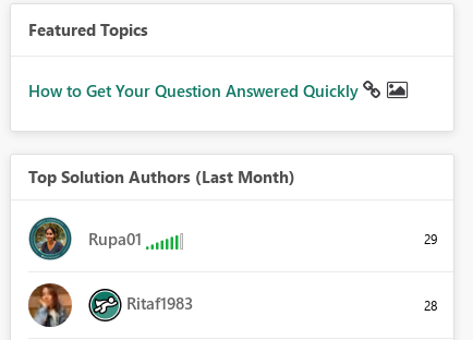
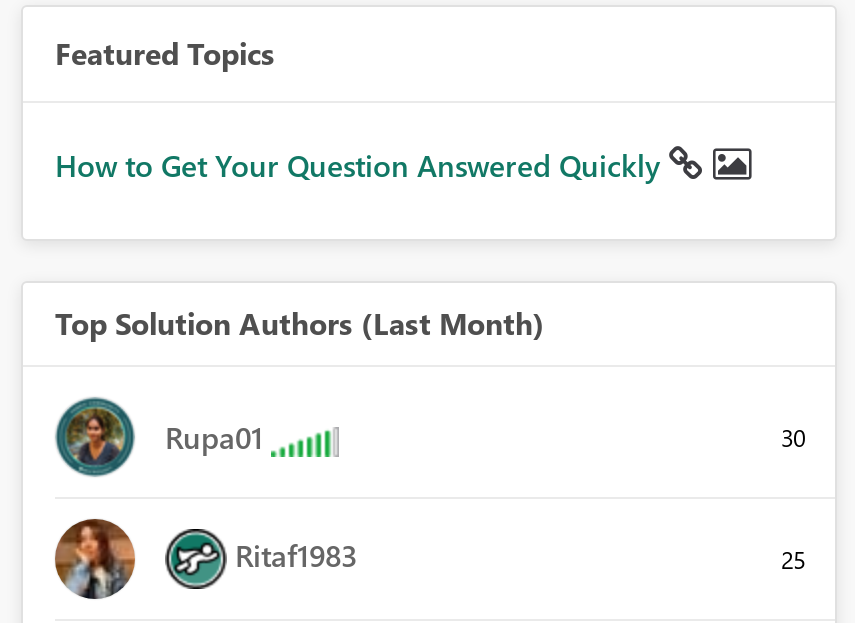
[424,230,437,247] 29 -> [781,421,805,453] 30
[424,296,437,314] 28 -> [781,543,805,575] 25

